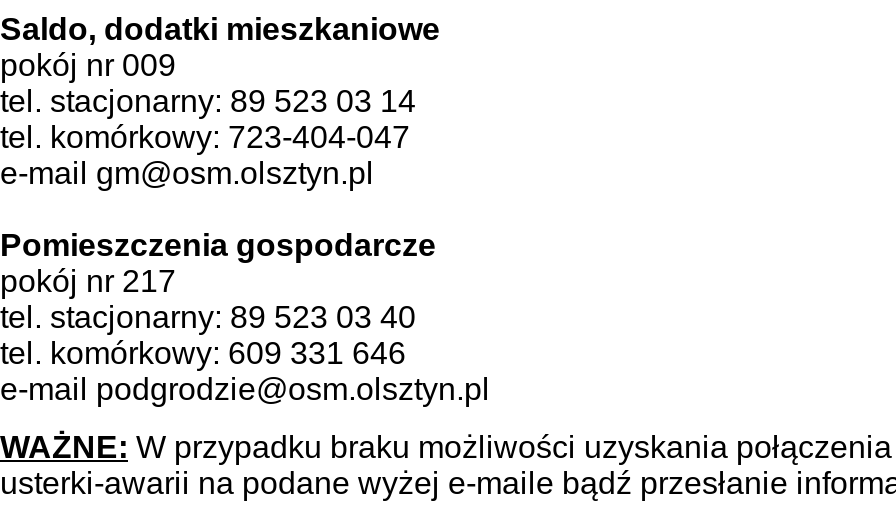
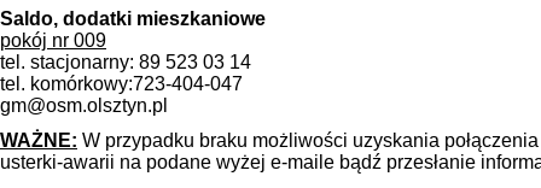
[0,120,498,406] tel. komórkowy: 723-404-047 | e-mail gm@osm.olsztyn.pl | Pomieszczenia gospodarcze | pokój nr 217 | tel. stacjonarny: 89 523 03 40 | tel. komórkowy: 609 331 646 | e-mail podgrodzie@osm.olsztyn.pl -> [0,74,243,116] tel. komórkowy:723-404-047 | gm@osm.olsztyn.pl

